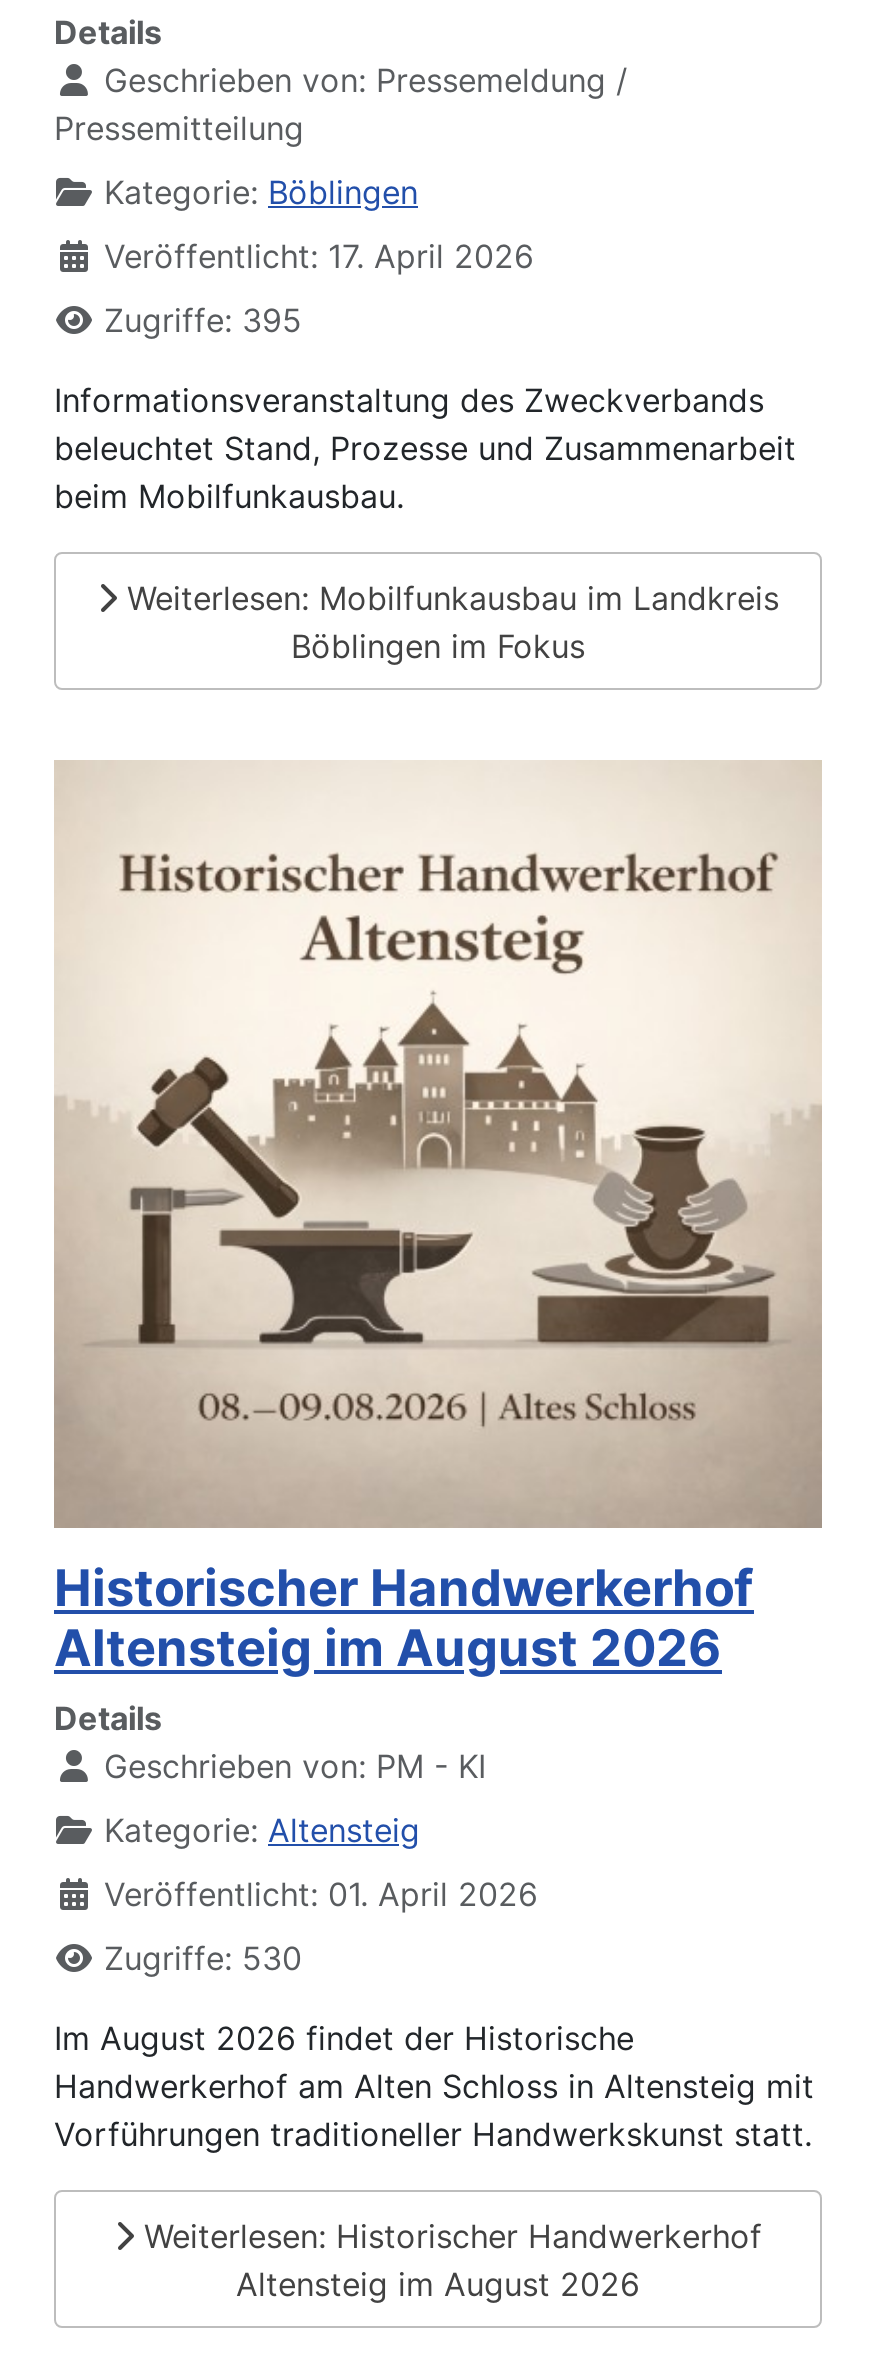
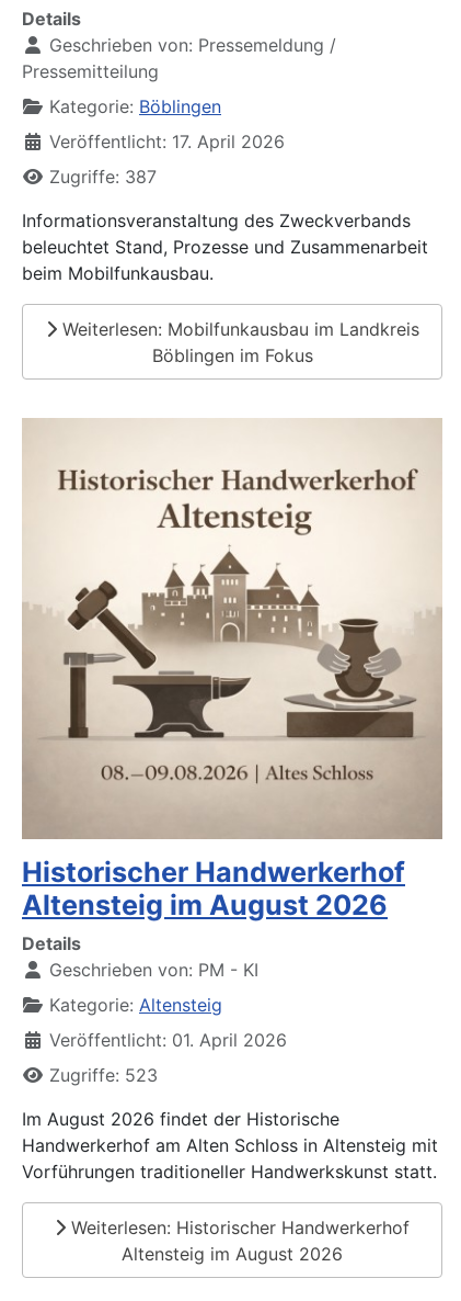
[104,300,302,340] Zugriffe: 395 -> [49,166,157,188] Zugriffe: 387
[104,1938,302,1978] Zugriffe: 530 -> [49,1064,158,1086] Zugriffe: 523

